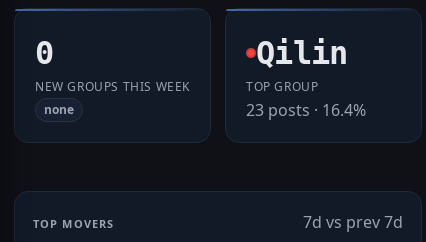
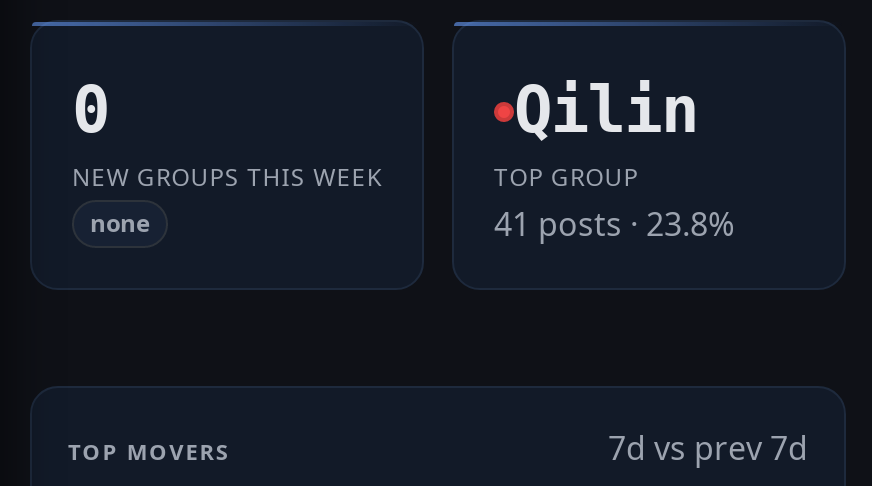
[246,99,366,121] 23 posts · 16.4% -> [494,203,734,247] 41 posts · 23.8%

